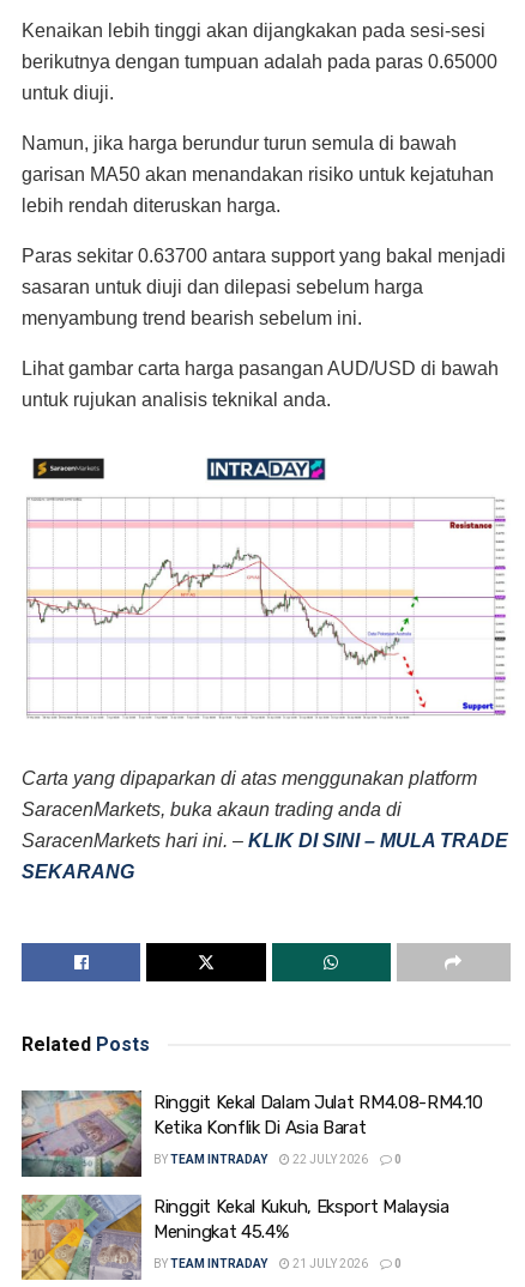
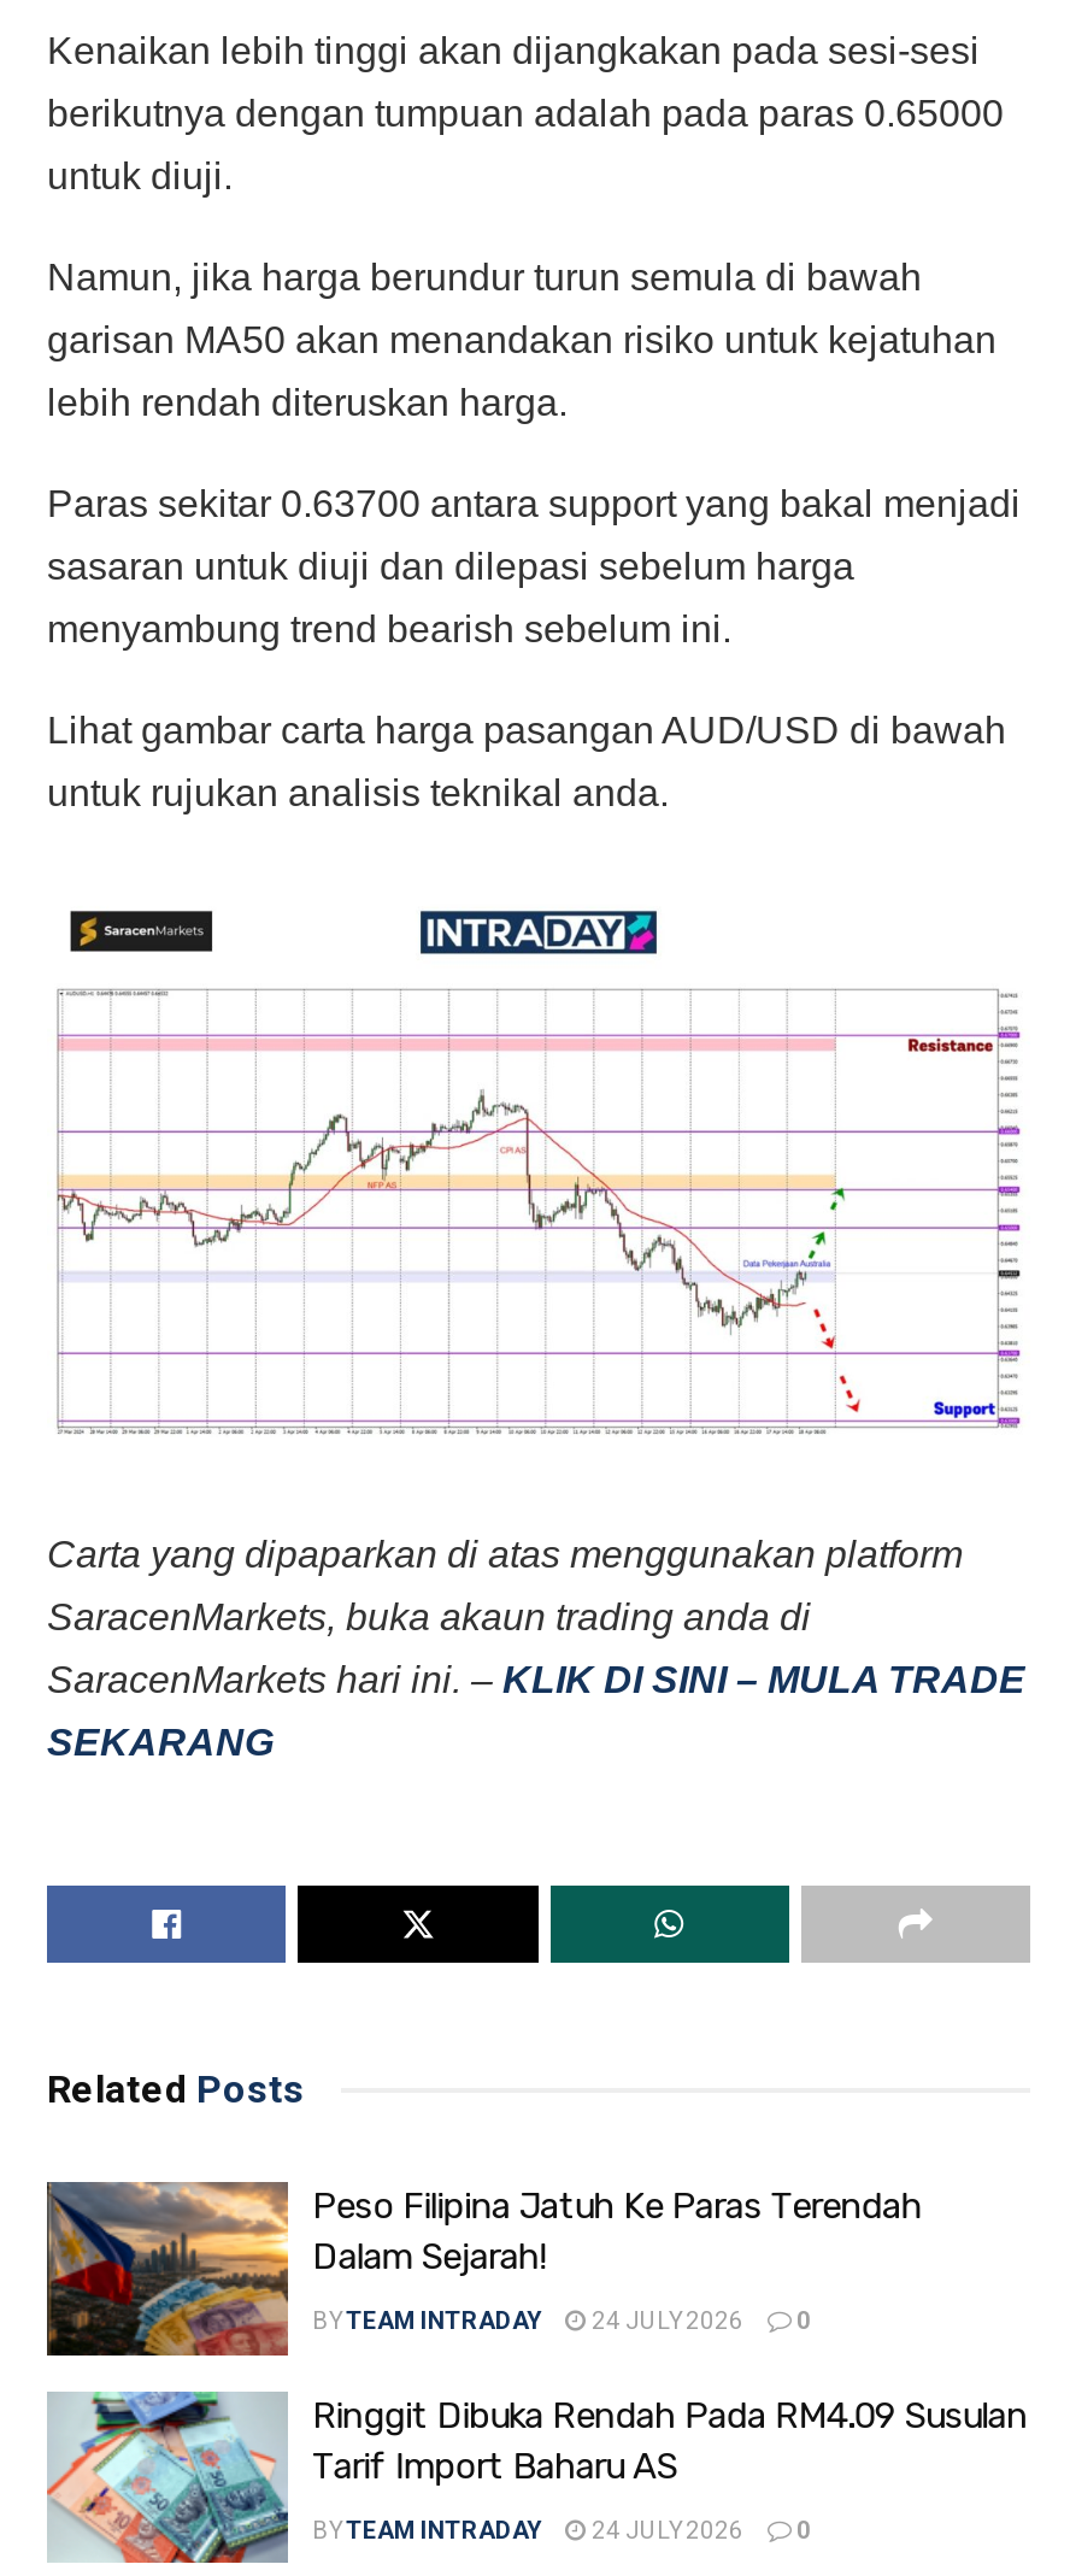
[22,1090,482,1178] [image] | Ringgit Kekal Dalam Julat RM4.08-RM4.10 | Ketika Konflik Di Asia Barat -> [47,2182,922,2358] [image] | Peso Filipina Jatuh Ke Paras Terendah | Dalam Sejarah!
[153,1153,402,1166] BY TEAM INTRADAY 22 JULY 2026 0 -> [312,2308,811,2335] BY TEAM INTRADAY 24 JULY 2026 0
[20,1195,449,1281] [image] | Ringgit Kekal Kukuh, Eksport Malaysia | Meningkat 45.4% -> [47,2392,1027,2565] [image] | Ringgit Dibuka Rendah Pada RM4.09 Susulan | Tarif Import Baharu AS
[153,1257,402,1270] BY TEAM INTRADAY 21 JULY 2026 0 -> [312,2517,811,2543] BY TEAM INTRADAY 24 JULY 2026 0

